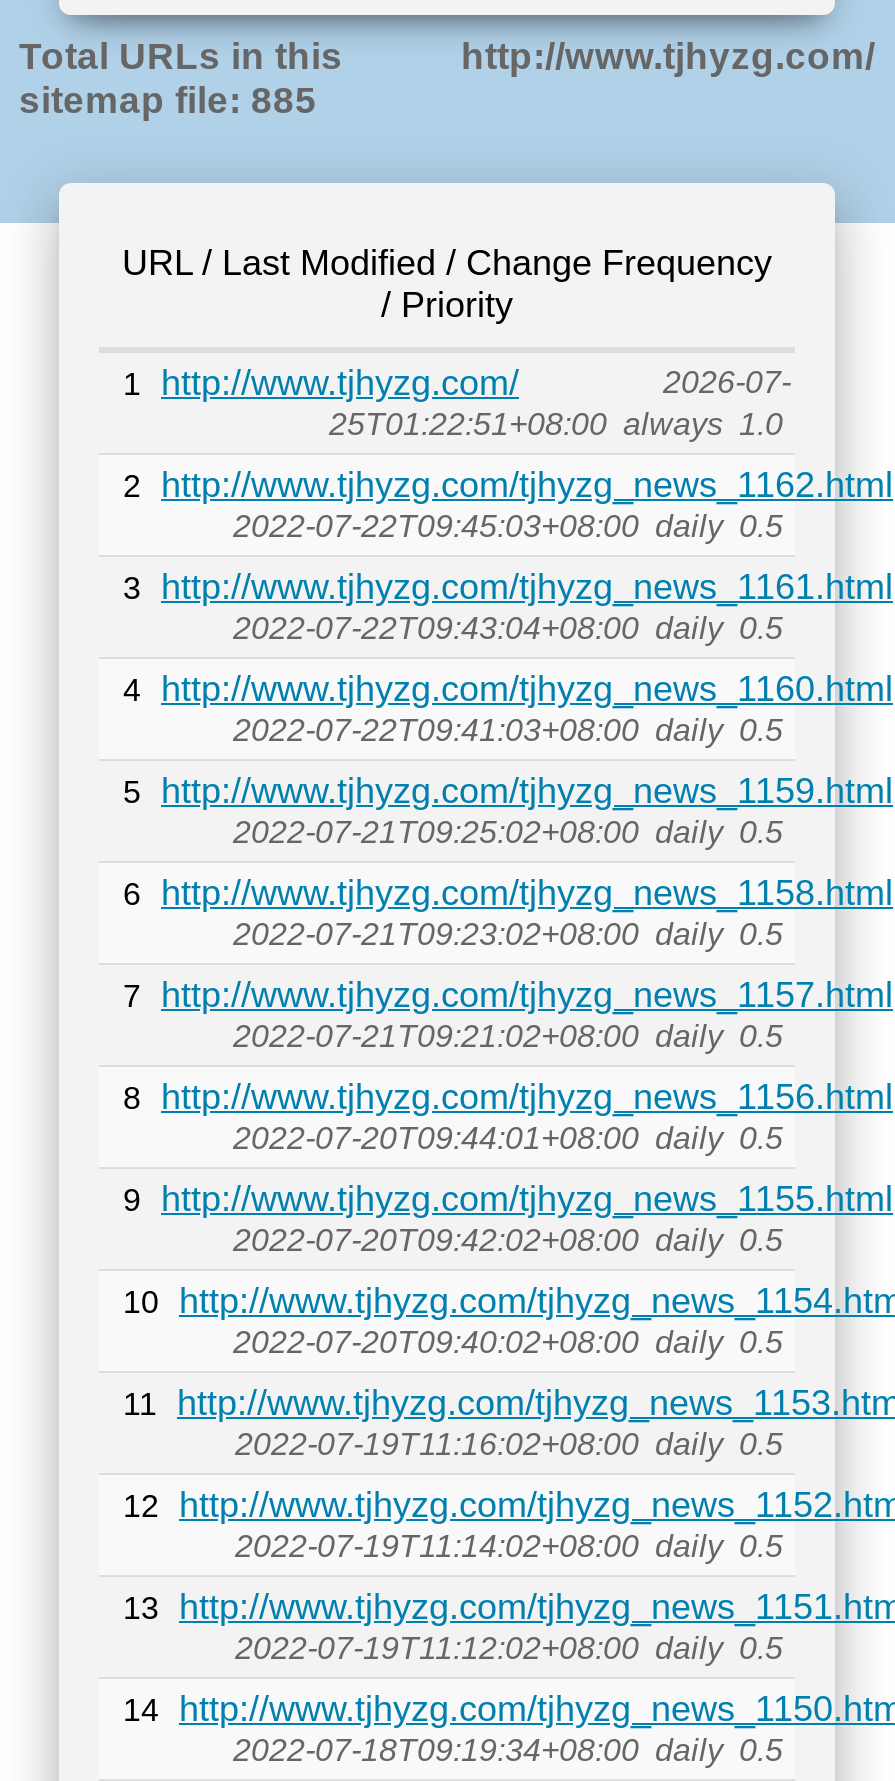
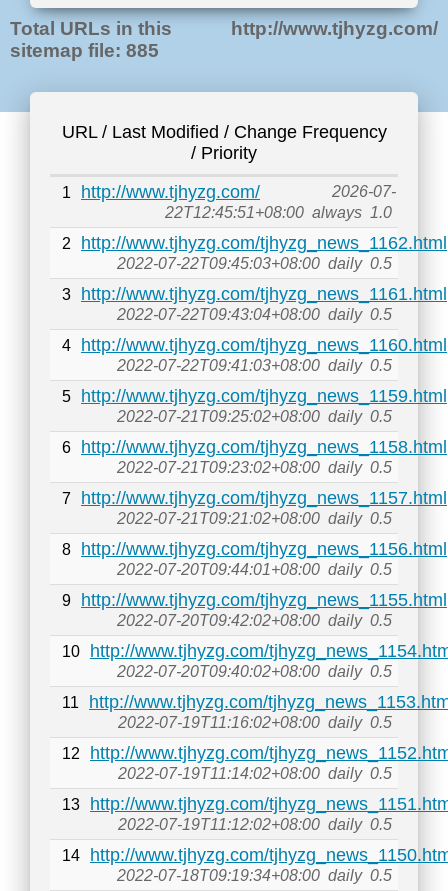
[329,405,783,441] 25T01:22:51+08:00 always 1.0 -> [165,203,392,221] 22T12:45:51+08:00 always 1.0

